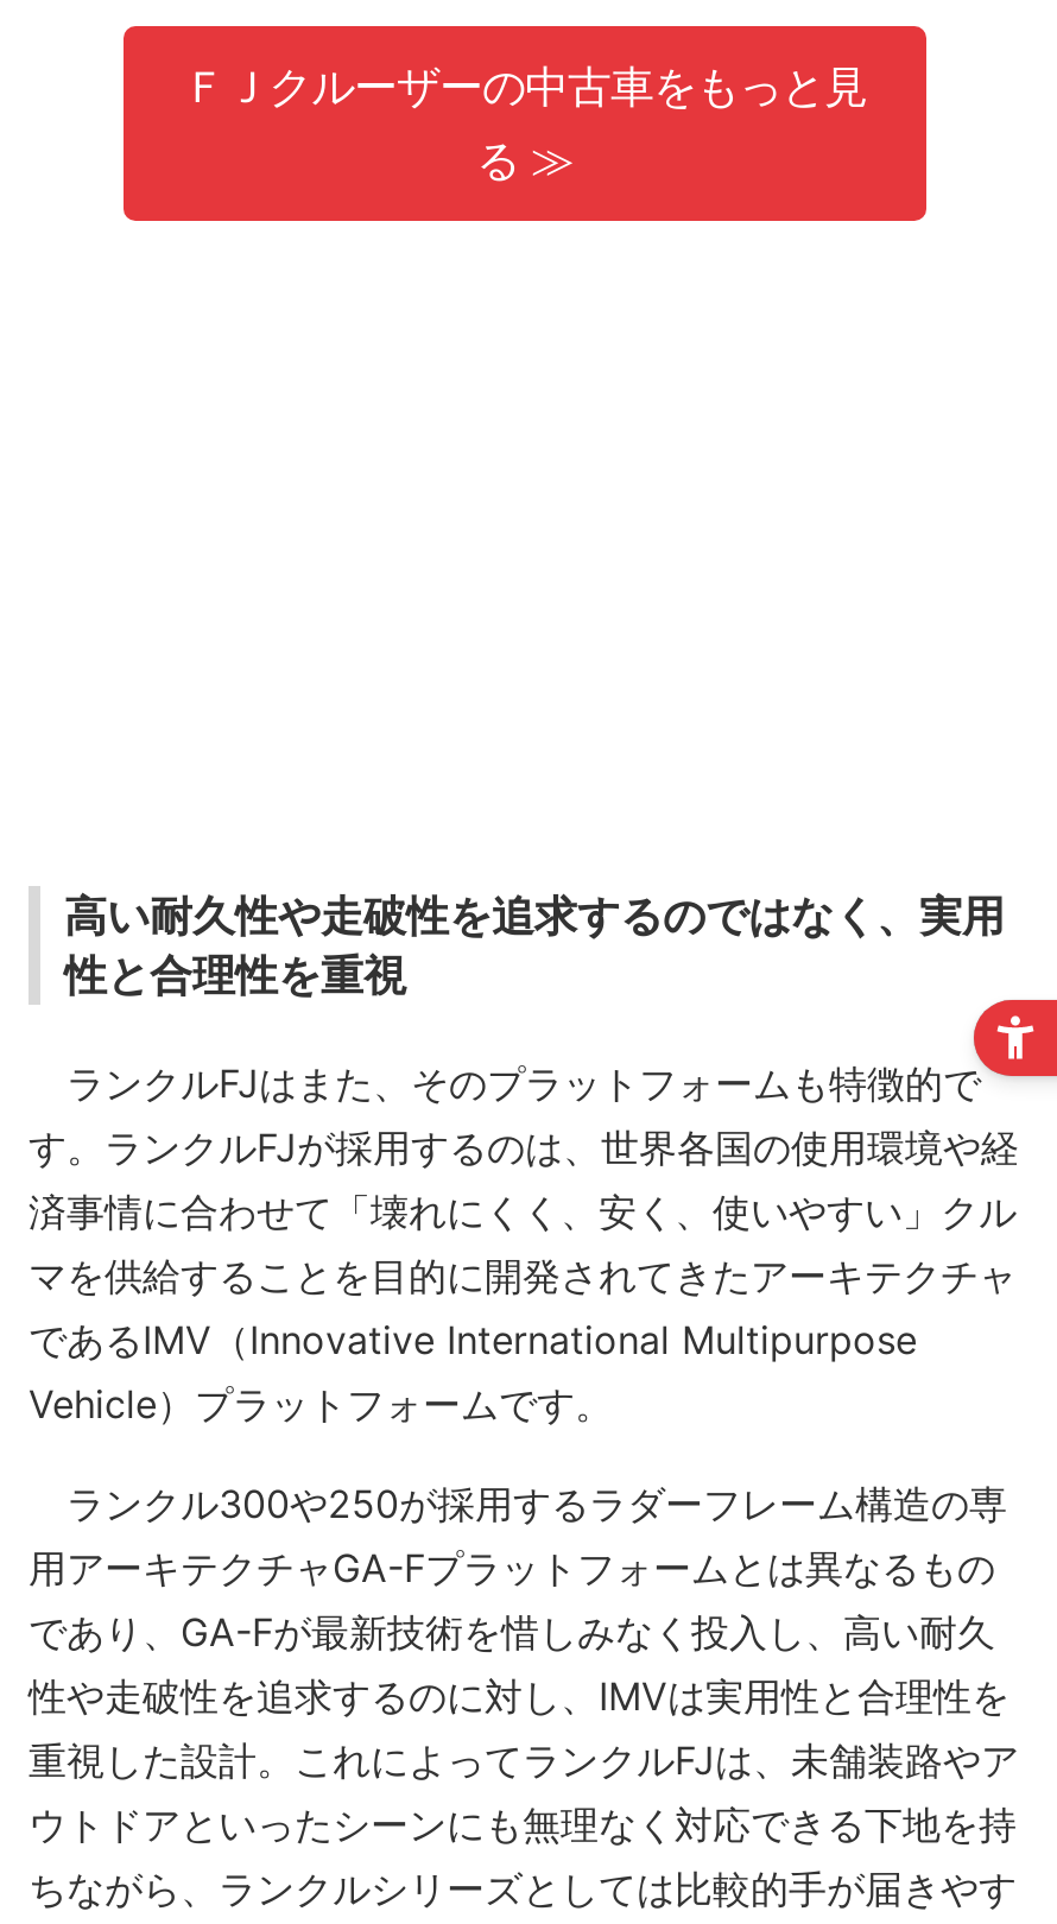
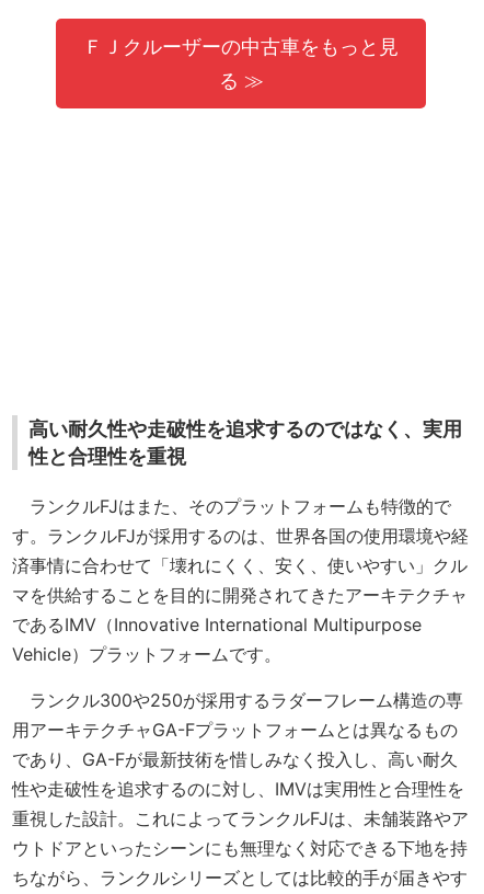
[971,998,1050,1081] [image] -> none

